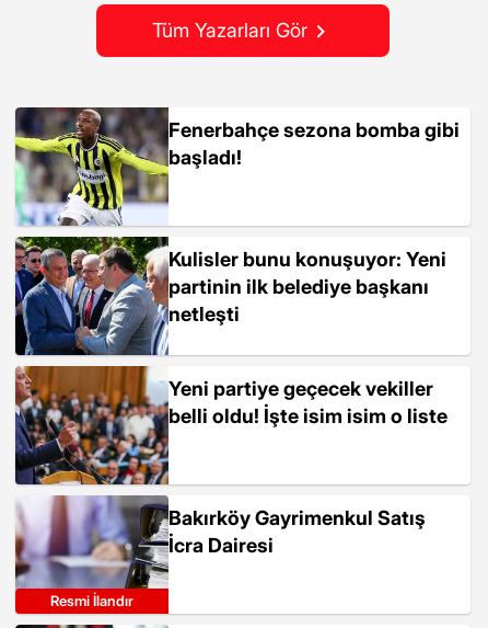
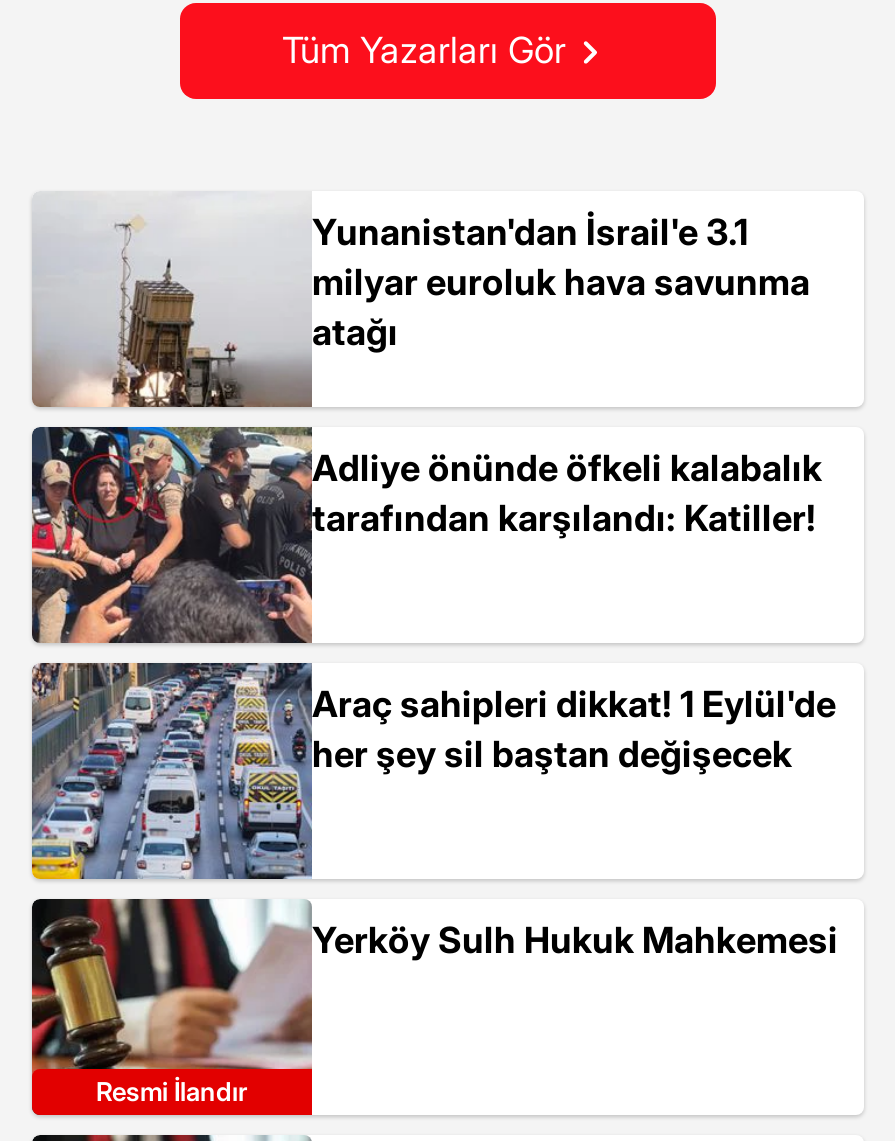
[14,106,460,227] [image] | Fenerbahçe sezona bomba gibi | başladı! -> [30,191,810,409] [image] | Yunanistan'dan İsrail'e 3.1 | milyar euroluk hava savunma | atağı
[14,236,446,356] [image] | Kulisler bunu konuşuyor: Yeni | partinin ilk belediye başkanı | netleşti -> [30,425,822,645] [image] | Adliye önünde öfkeli kalabalık | tarafından karşılandı: Katiller!
[14,365,448,486] [image] | Yeni partiye geçecek vekiller | belli oldu! İşte isim isim o liste -> [30,661,836,881] [image] | Araç sahipleri dikkat! 1 Eylül'de | her şey sil baştan değişecek
[14,494,426,591] [image] | Bakırköy Gayrimenkul Satış | İcra Dairesi -> [30,897,838,1071] [image] | Yerköy Sulh Hukuk Mahkemesi

